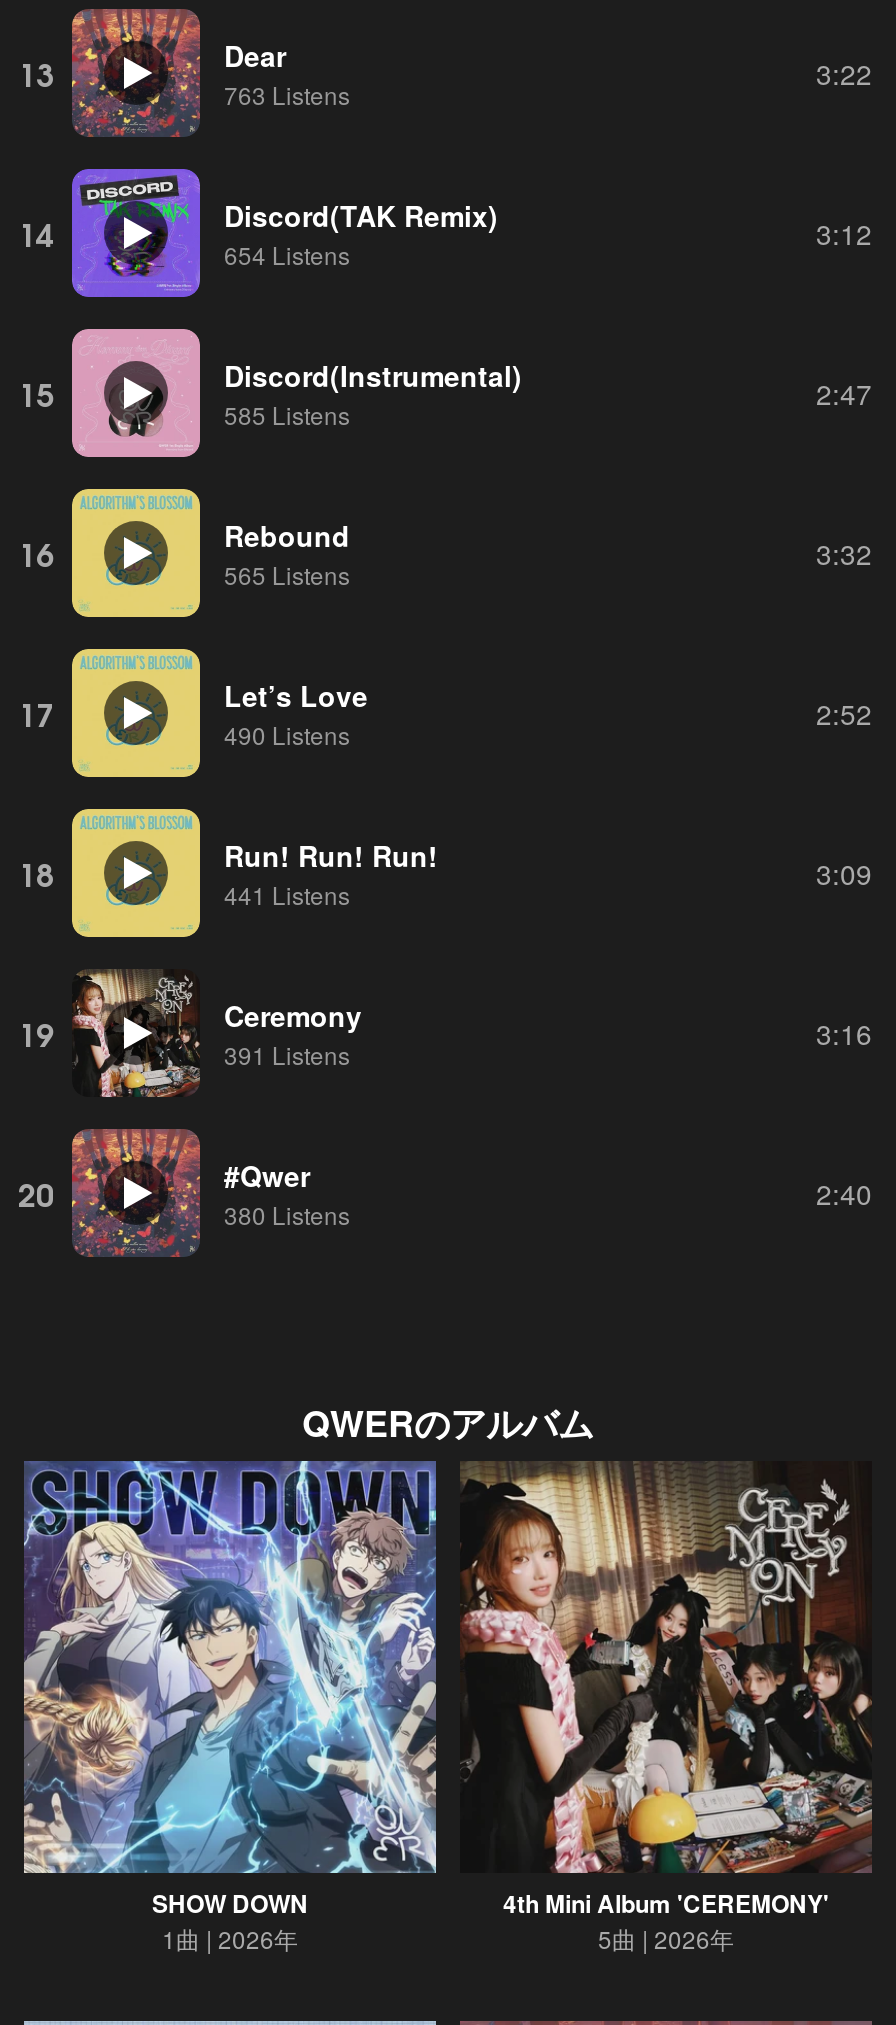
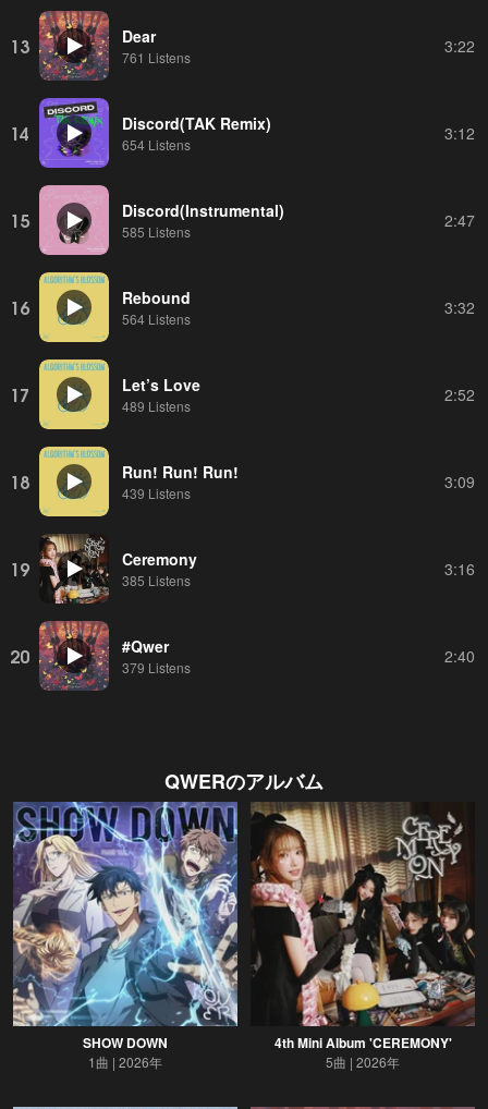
[224,76,350,110] 763 Listens -> [122,47,191,66] 761 Listens
[224,556,350,590] 565 Listens -> [122,309,191,327] 564 Listens
[224,716,350,750] 490 Listens -> [122,396,191,415] 489 Listens
[224,876,350,910] 441 Listens -> [122,483,191,502] 439 Listens
[224,1036,350,1070] 391 Listens -> [122,570,191,589] 385 Listens
[224,1196,350,1230] 380 Listens -> [122,657,191,676] 379 Listens

